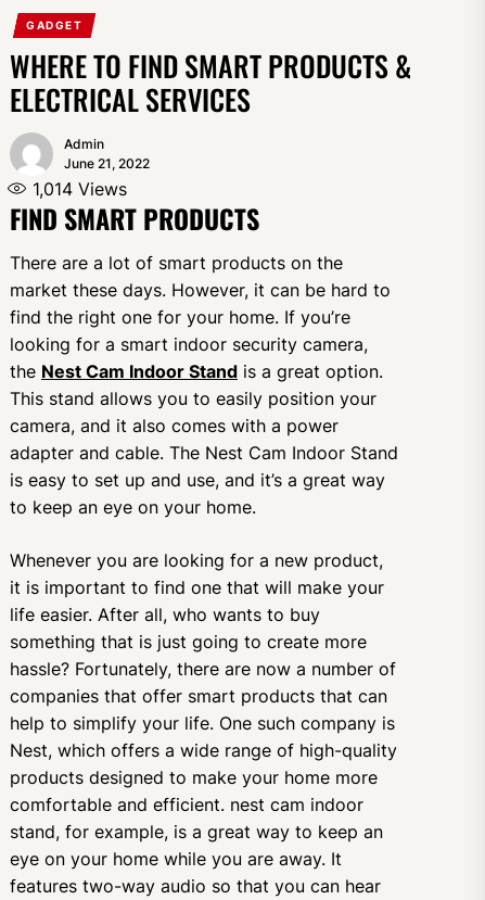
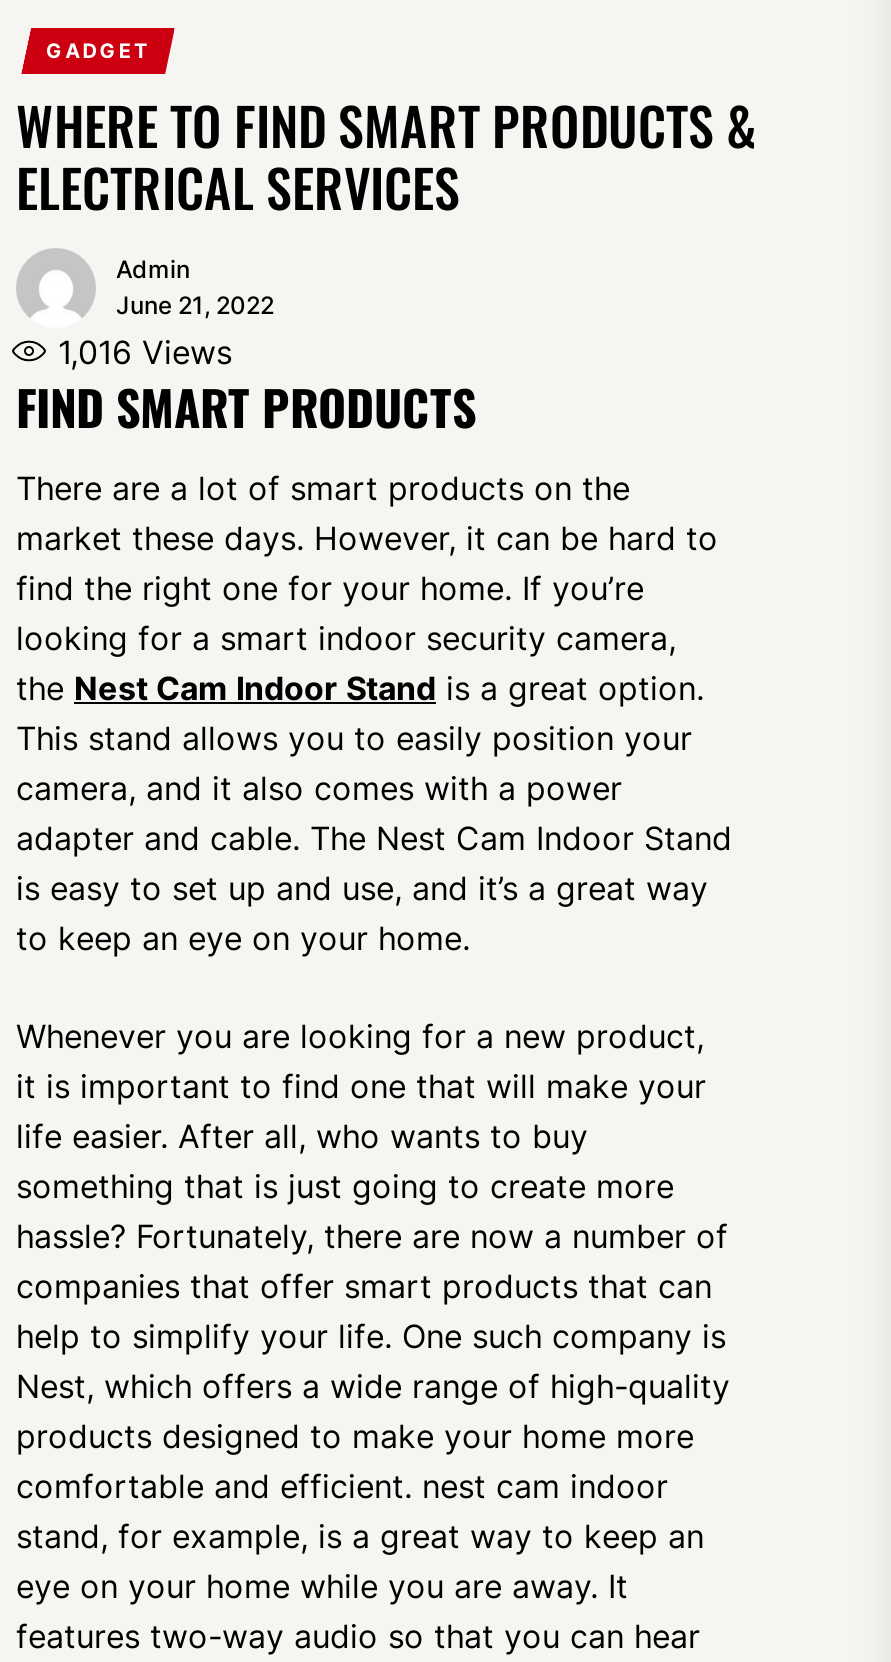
[33,178,127,200] 1,014 Views -> [58,332,232,372] 1,016 Views

